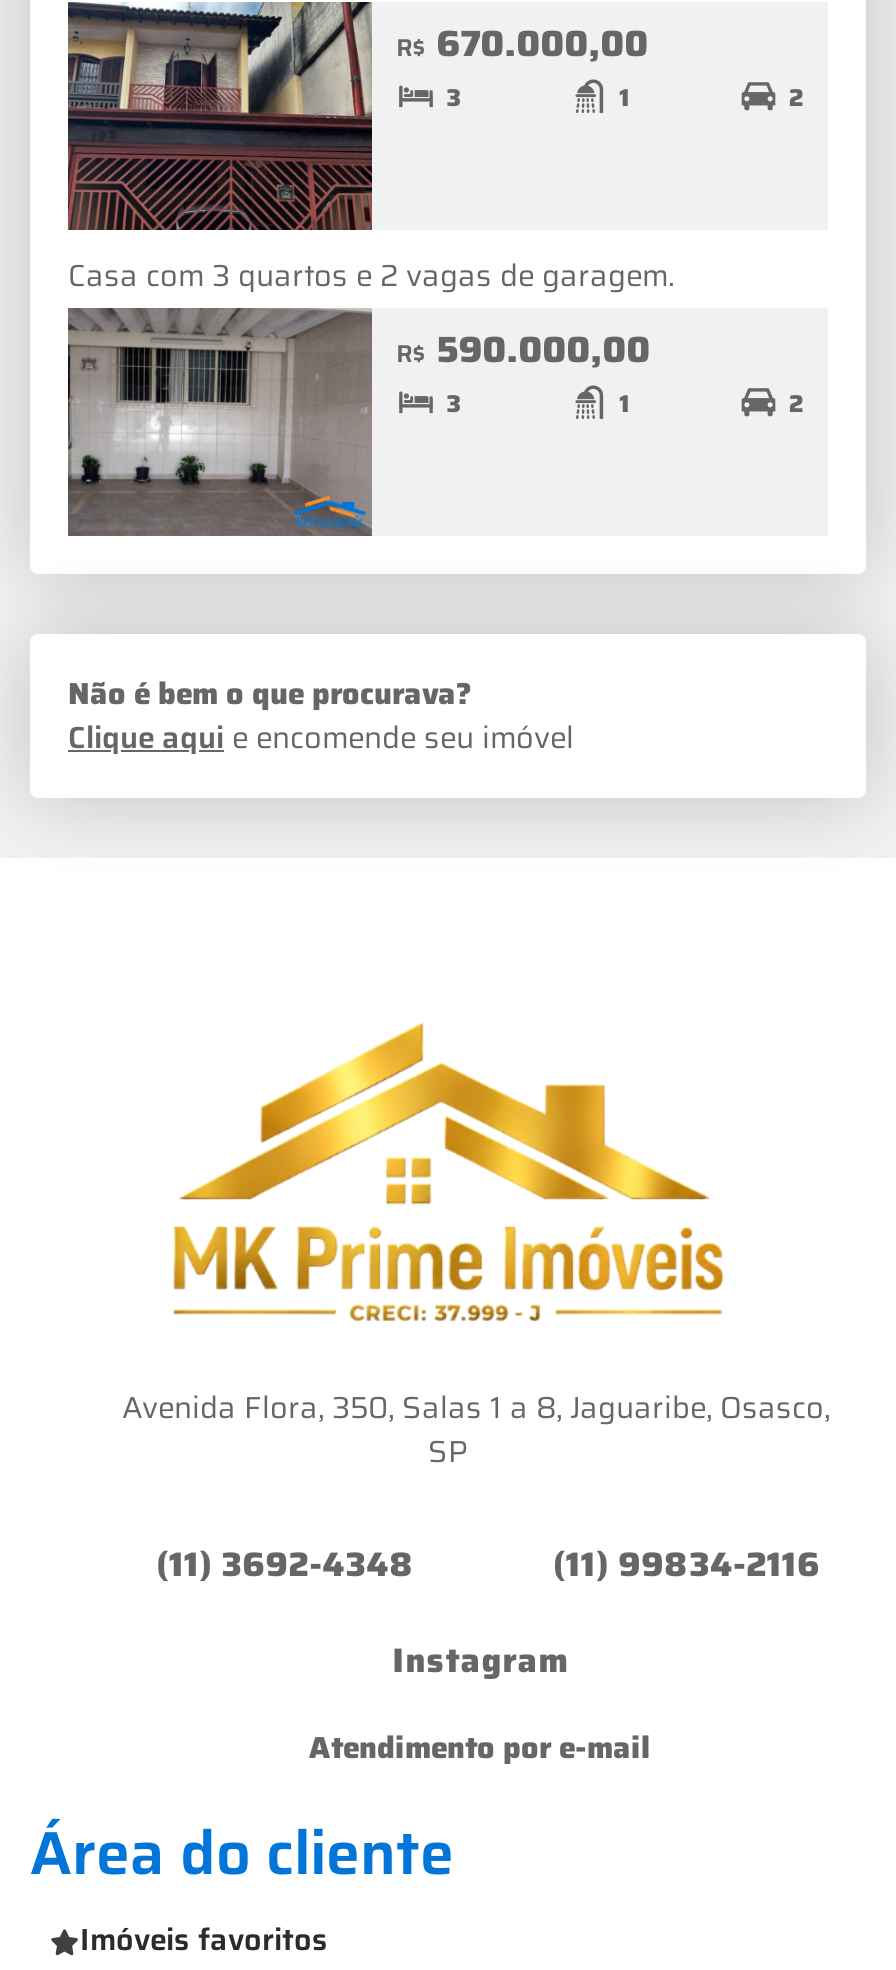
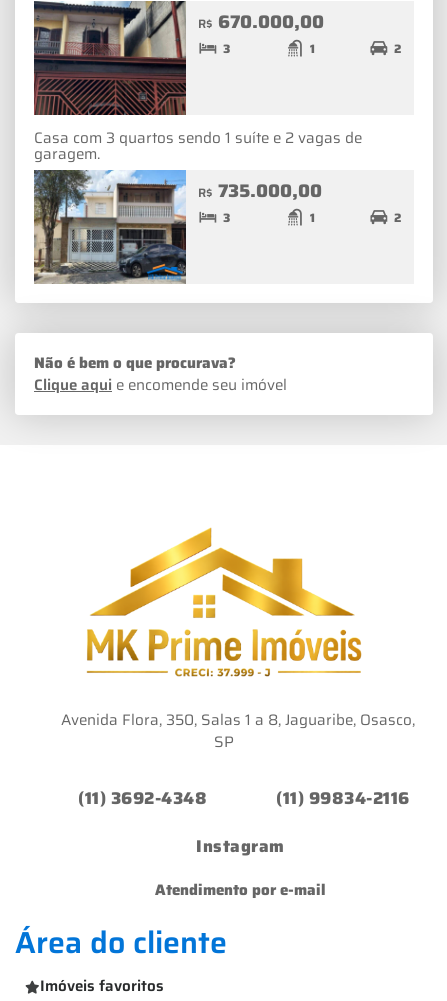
[66,252,674,536] [image] | Casa com 3 quartos e 2 vagas de garagem. | R$590.000,00 -> [33,126,362,284] [image] | Casa com 3 quartos sendo 1 suíte e 2 vagas de | garagem. | R$735.000,00

